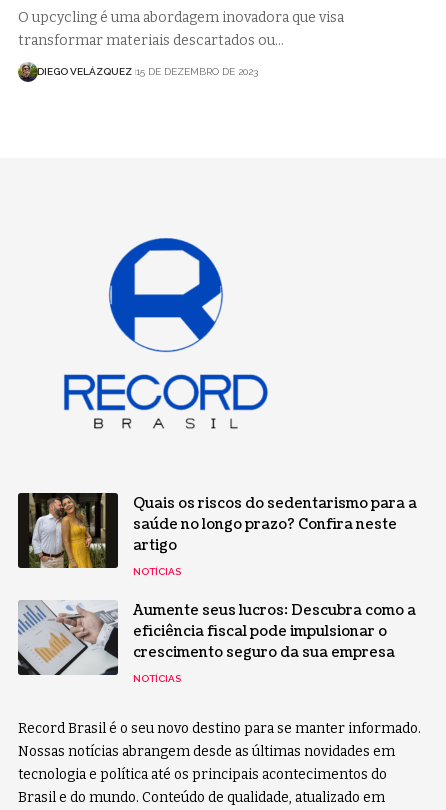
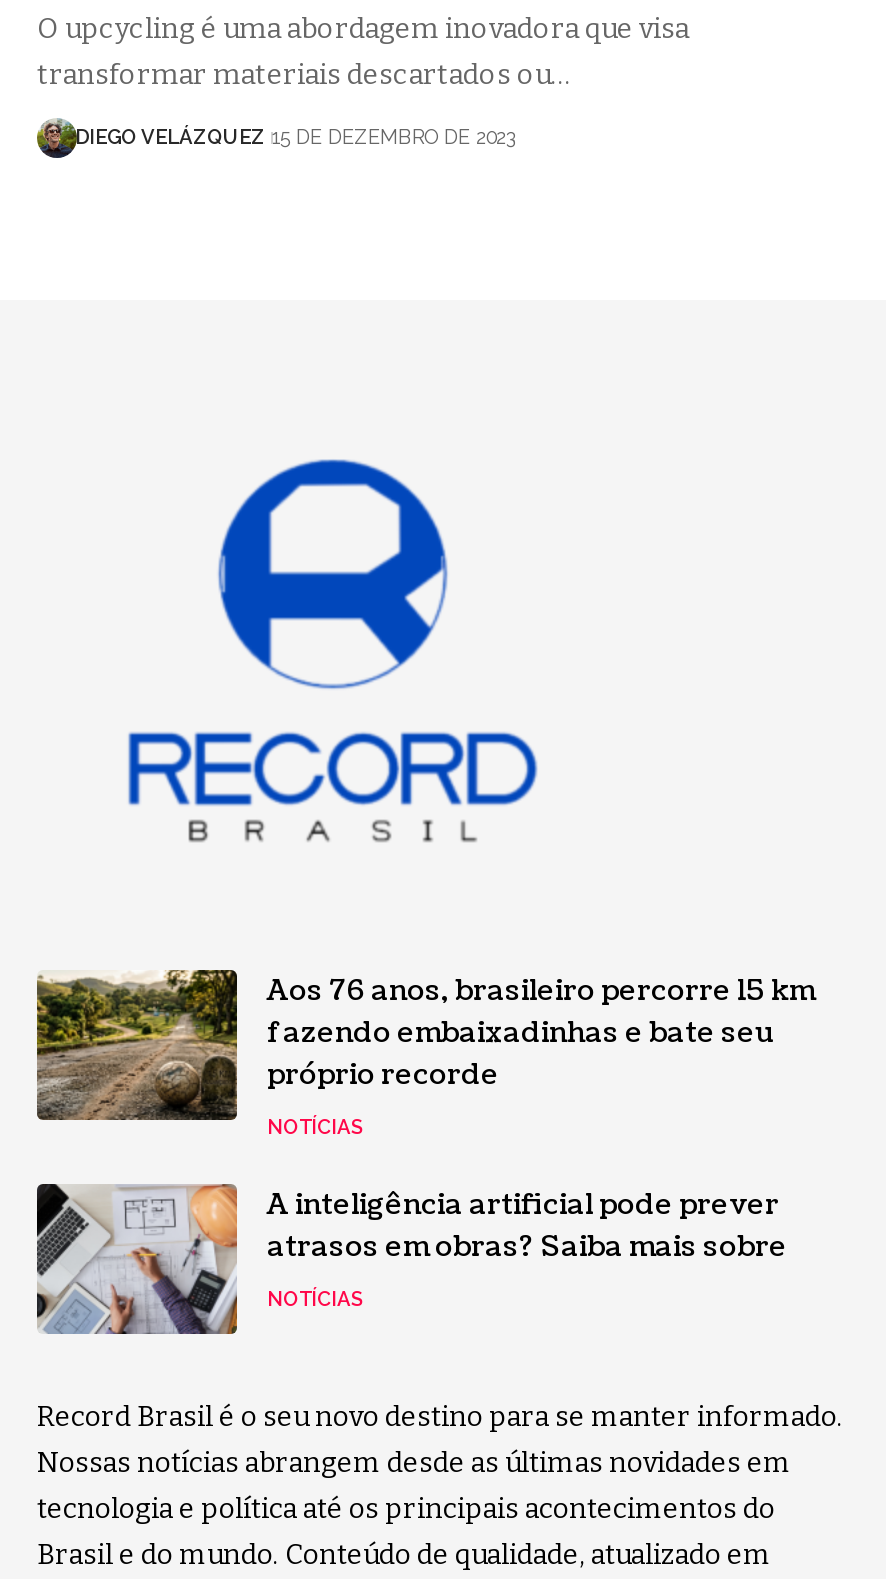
[18,492,417,569] [image] | Quais os riscos do sedentarismo para a | saúde no longo prazo? Confira neste | artigo -> [35,970,815,1122] [image] | Aos 76 anos, brasileiro percorre 15 km | fazendo embaixadinhas e bate seu | próprio recorde
[18,601,416,688] [image] | Aumente seus lucros: Descubra como a | eficiência fiscal pode impulsionar o | crescimento seguro da sua empresa -> [35,1184,787,1338] [image] | A inteligência artificial pode prever | atrasos em obras? Saiba mais sobre

